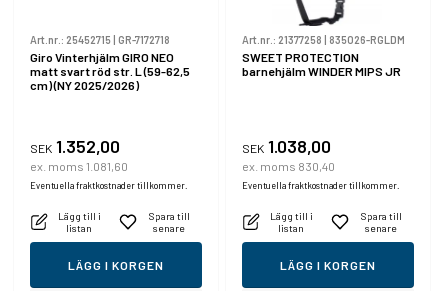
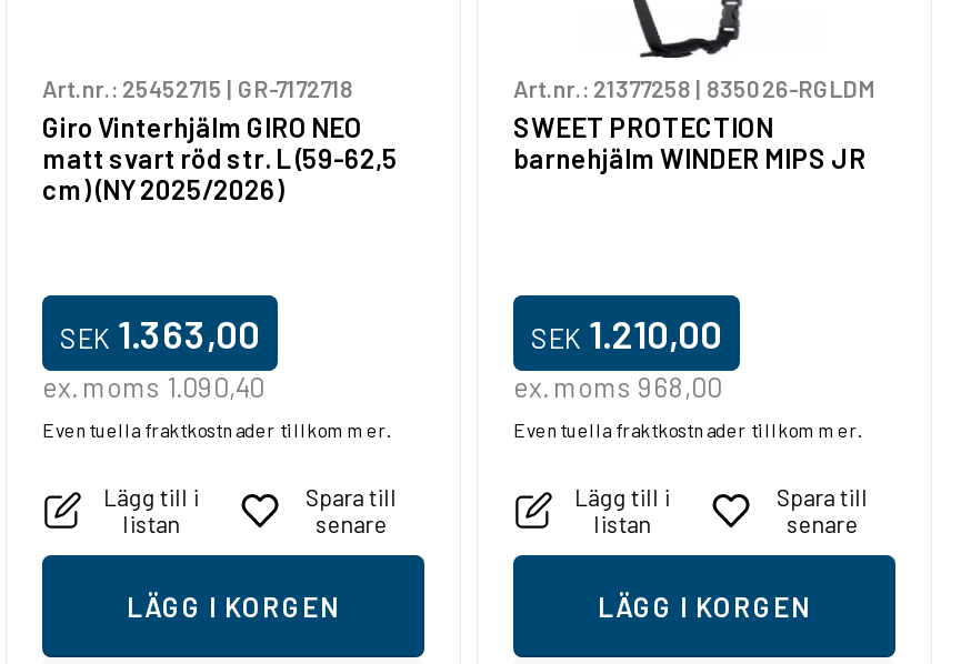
[30,135,120,157] SEK 1.352,00 -> [60,309,260,358] SEK 1.363,00
[242,135,331,157] SEK 1.038,00 -> [531,309,722,358] SEK 1.210,00
[30,159,128,173] ex. moms 1.081,60 -> [42,371,264,402] ex. moms 1.090,40
[242,159,335,173] ex. moms 830,40 -> [513,371,722,402] ex. moms 968,00

